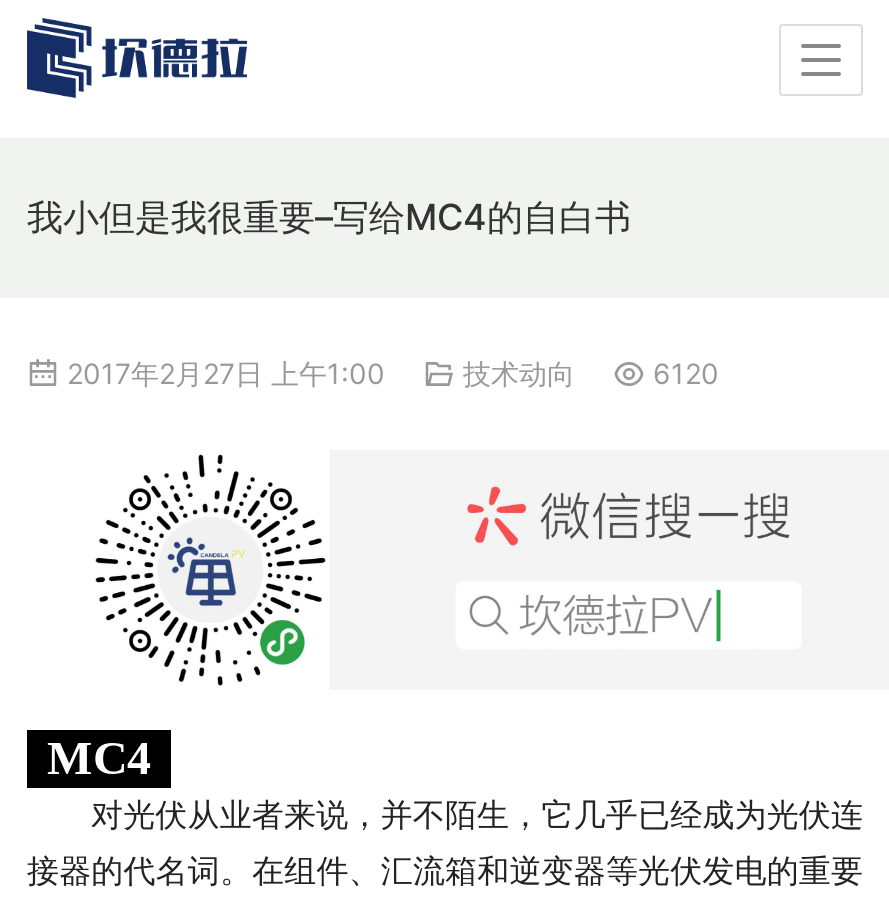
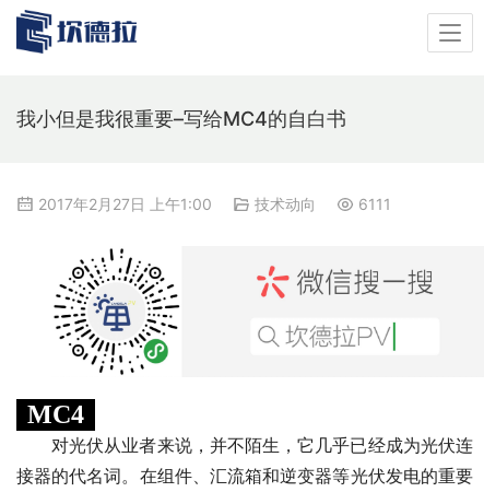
[645,356,719,390] 6120 -> [354,195,391,213] 6111

